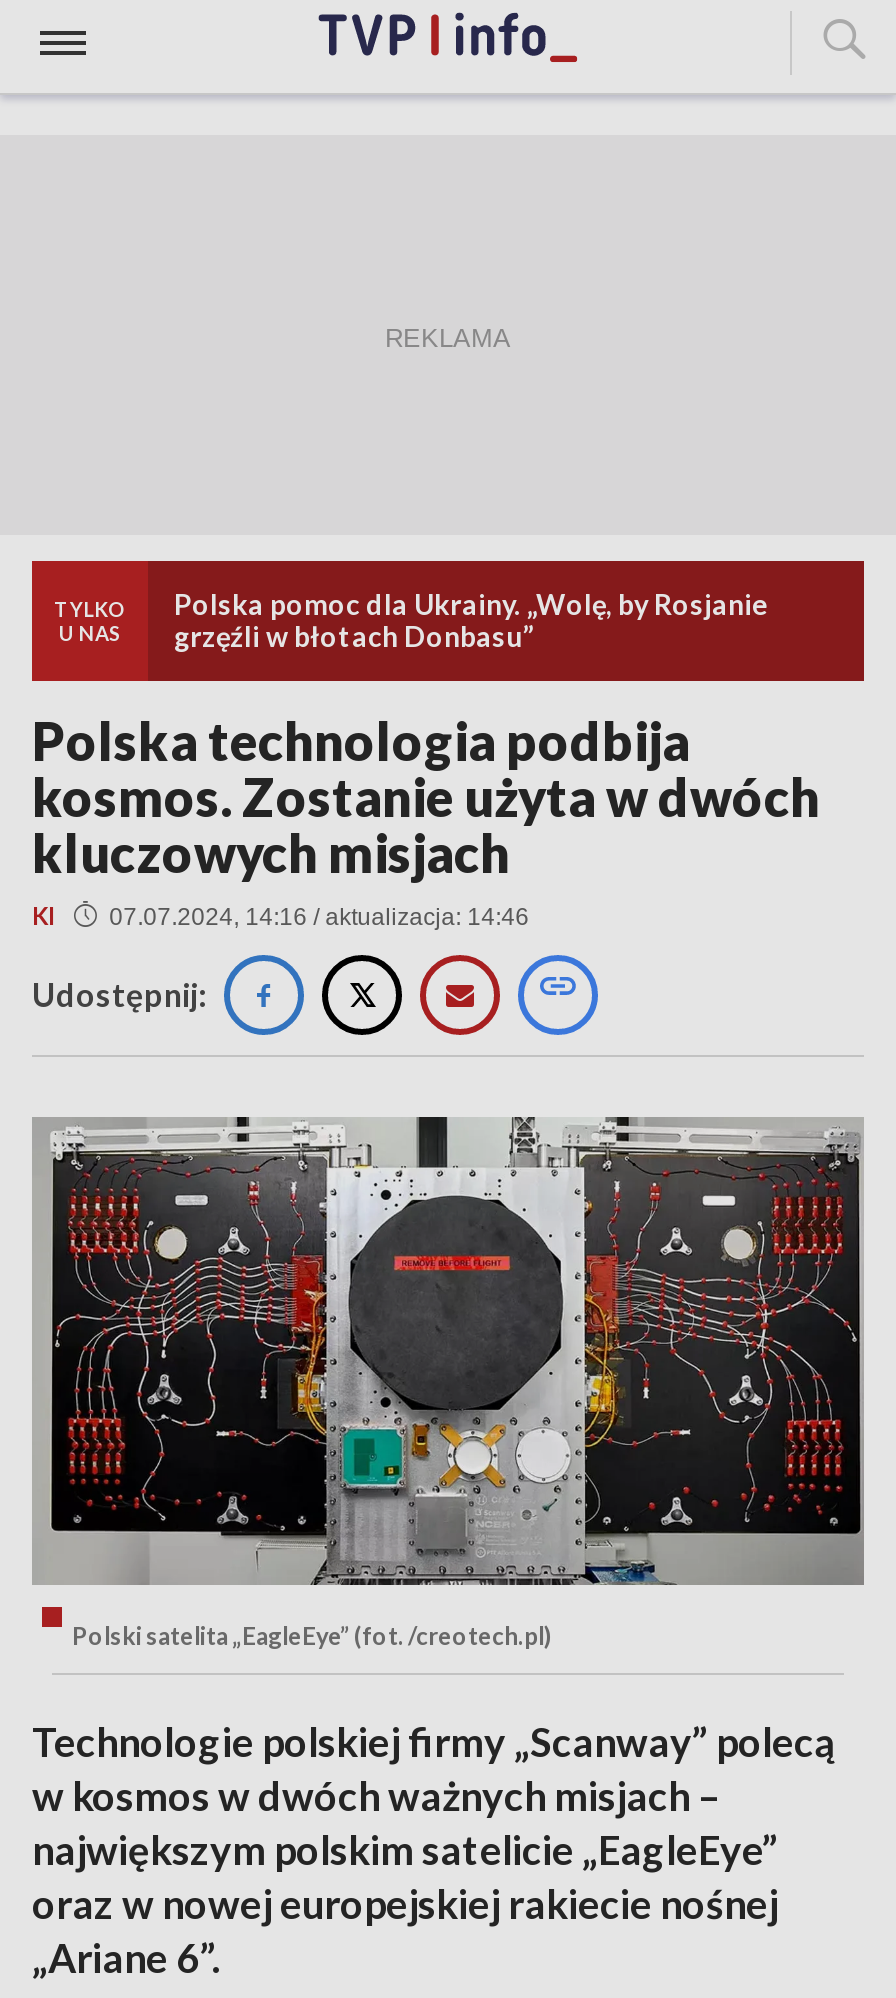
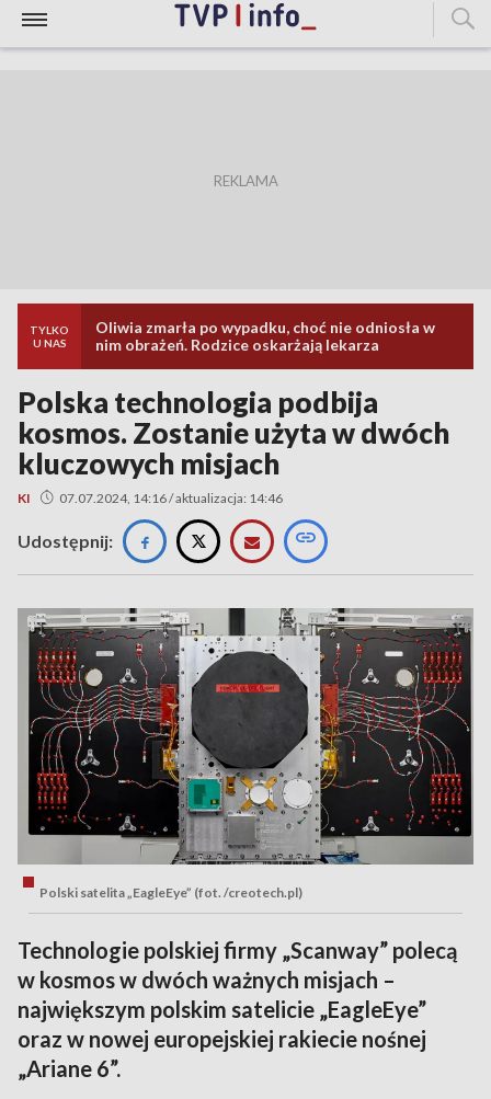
[174,587,768,653] Polska pomoc dla Ukrainy. „Wolę, by Rosjanie | grzęźli w błotach Donbasu” -> [95,318,435,354] Oliwia zmarła po wypadku, choć nie odniosła w | nim obrażeń. Rodzice oskarżają lekarza

